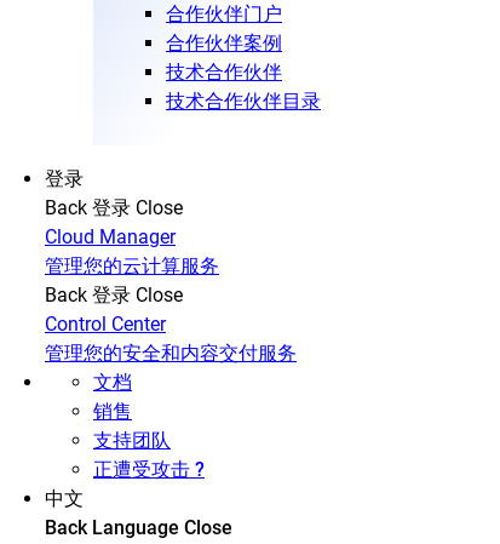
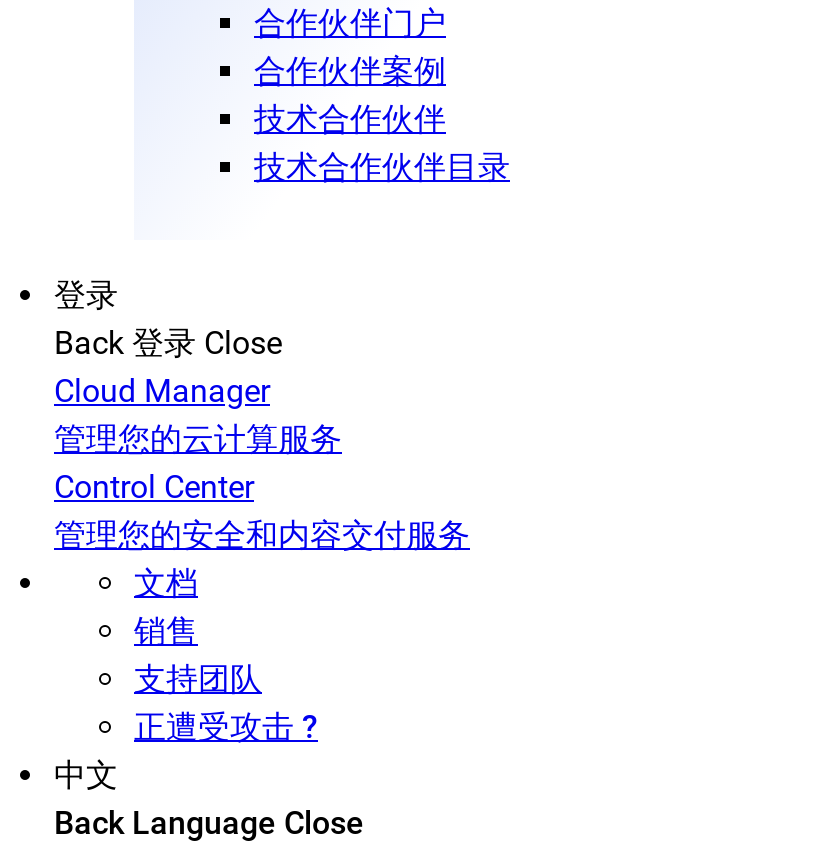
[45,284,183,307] Back 登录 Close -> none

